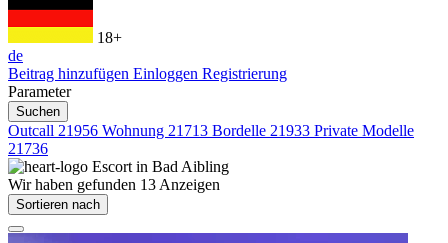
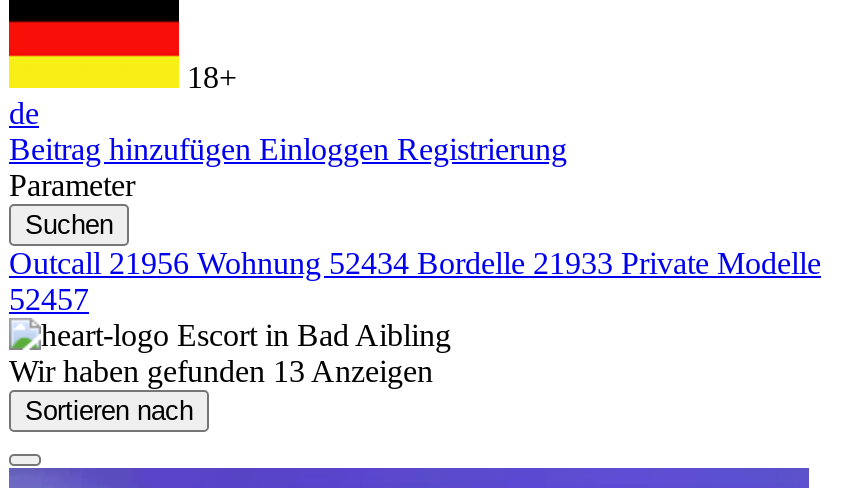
[8,122,414,139] Outcall21956 Wohnung 21713 Bordelle 21933 Private Modelle -> [9,246,821,280] Outcall21956 Wohnung 52434 Bordelle 21933 Private Modelle
[8,140,48,157] 21736 -> [9,282,89,316] 52457

